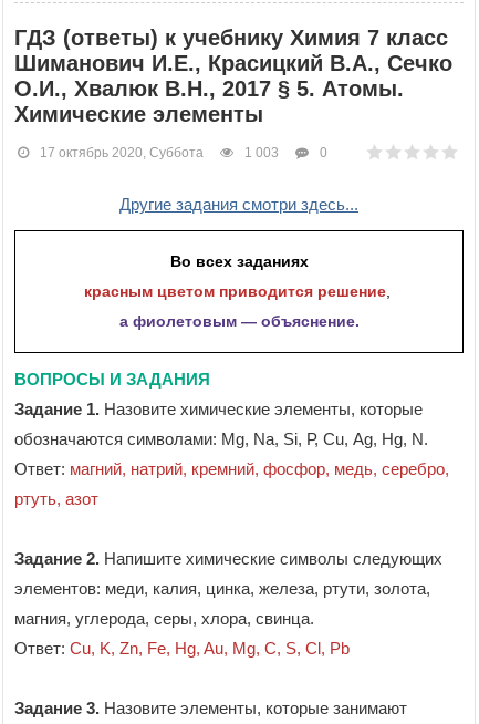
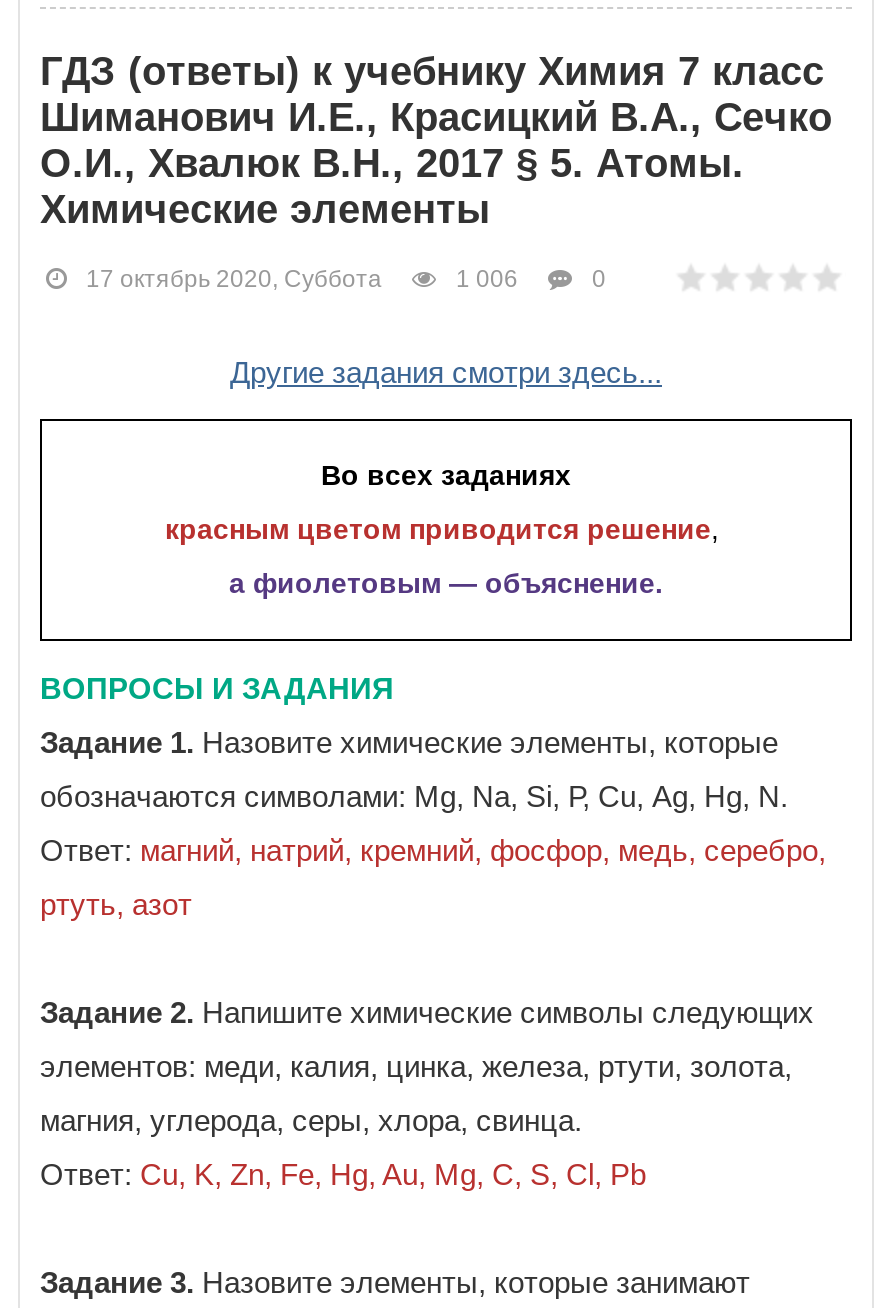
[244,145,279,161] 1 003 -> [456,265,518,293] 1 006

